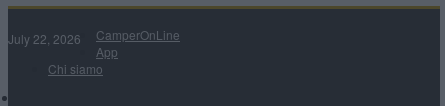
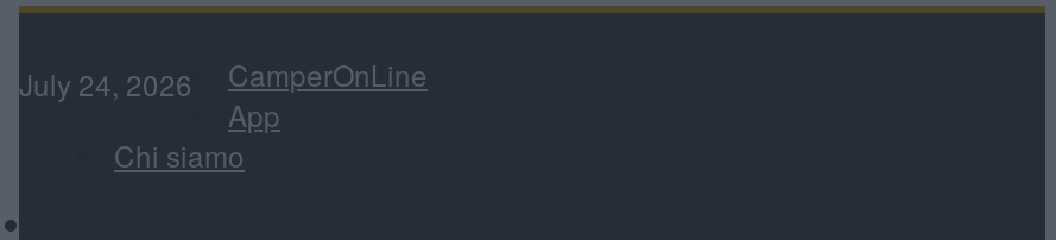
[8,26,180,47] July 22, 2026 CamperOnLine -> [19,53,428,103] July 24, 2026 CamperOnLine

